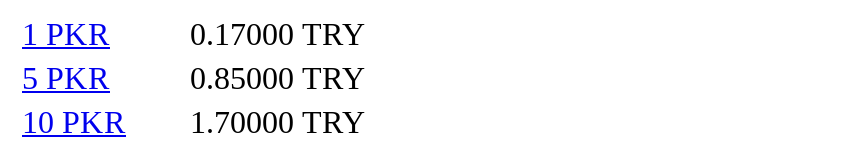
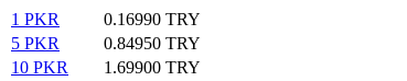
[190,17,366,51] 0.17000 TRY -> [104,10,201,28] 0.16990 TRY
[190,61,366,95] 0.85000 TRY -> [104,34,201,53] 0.84950 TRY
[22,105,366,139] 10 PKR 1.70000 TRY -> [11,58,201,77] 10 PKR 1.69900 TRY

